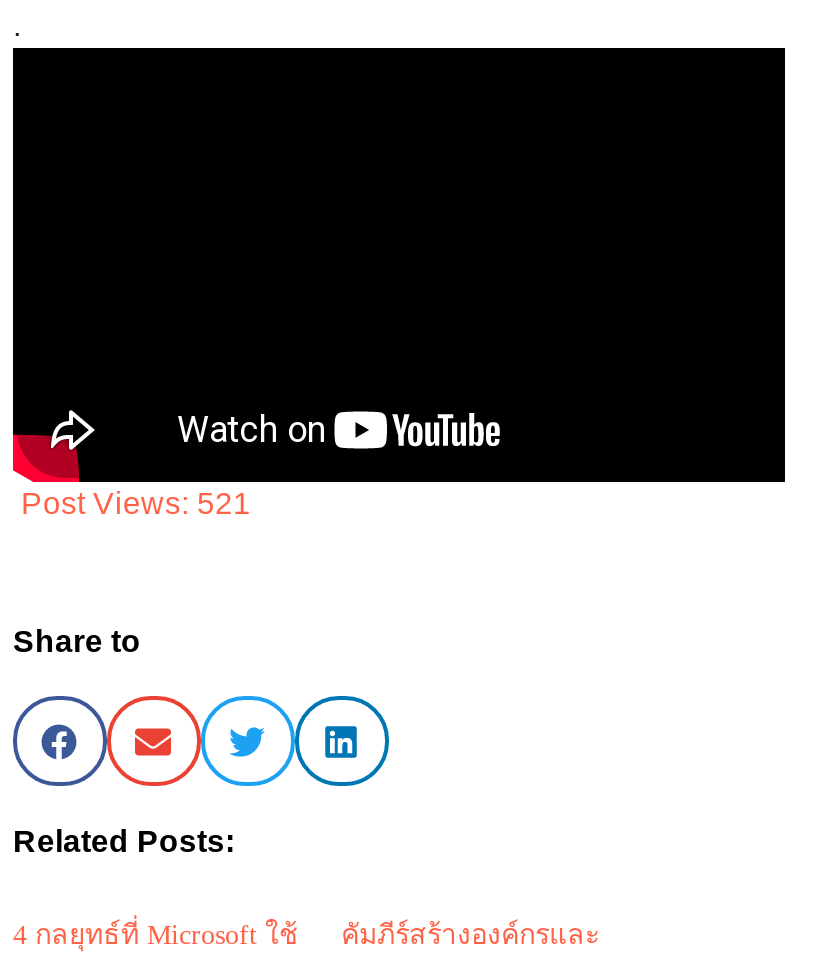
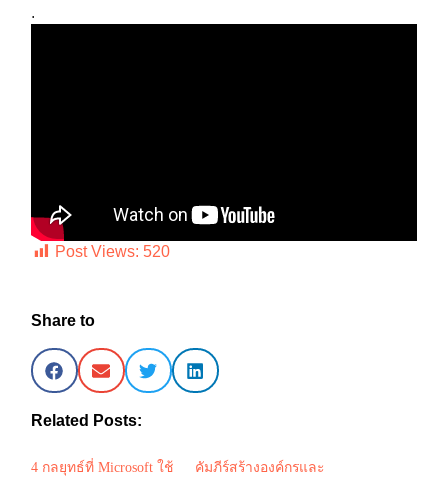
[21,486,251,520] Post Views: 521 -> [55,243,170,260] Post Views: 520

